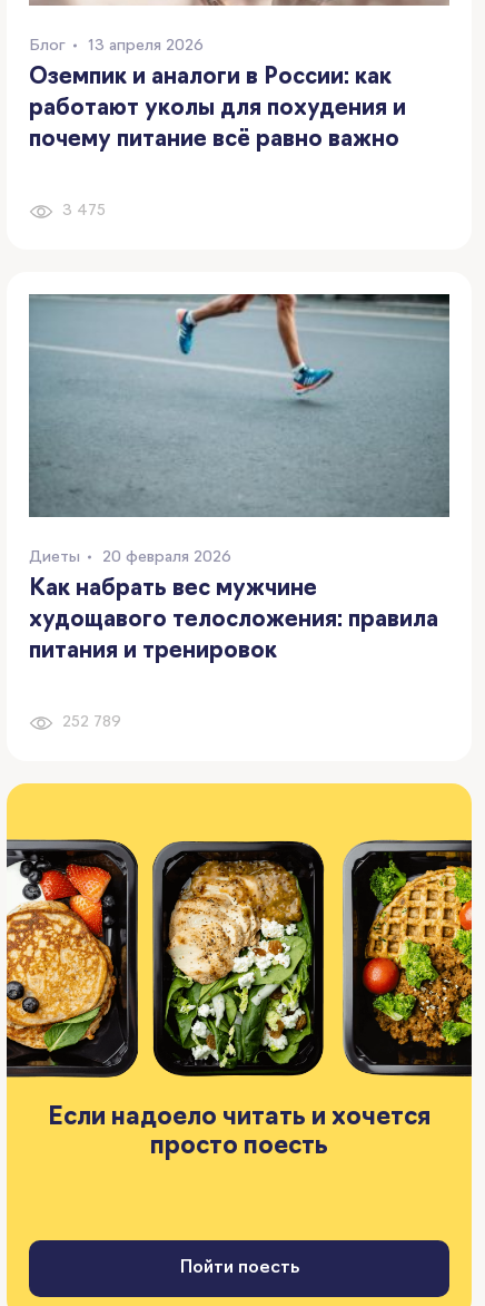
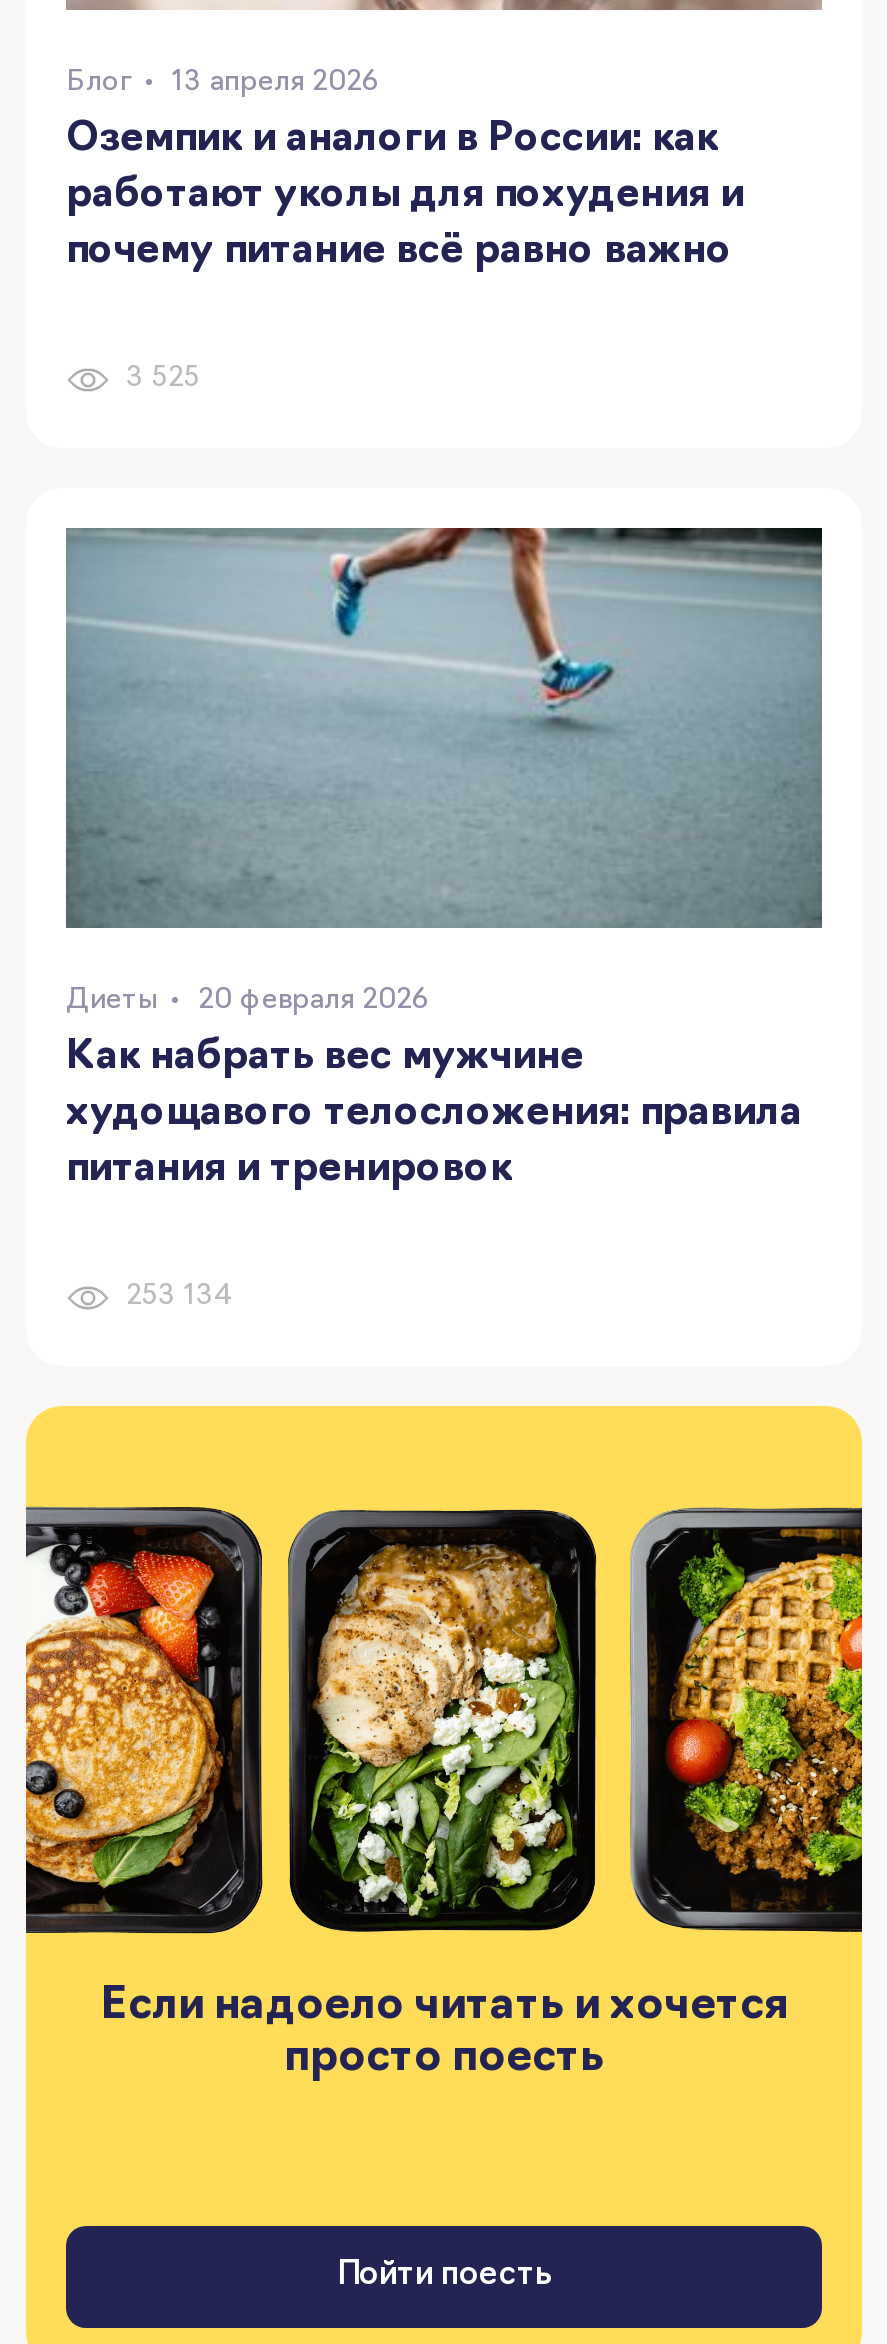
[62,203,106,220] 3 475 -> [126,364,200,394] 3 525
[62,714,121,731] 252 789 -> [126,1282,234,1312] 253 134

